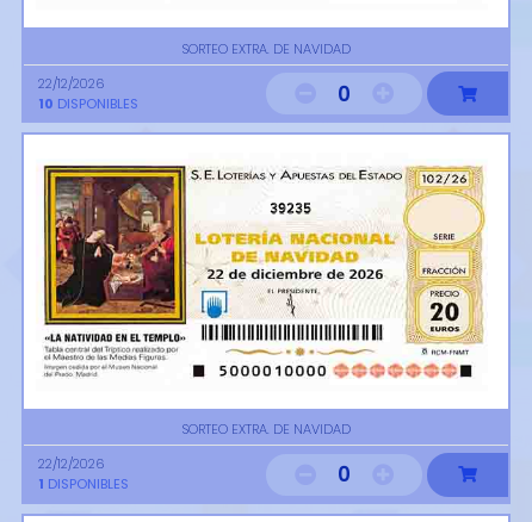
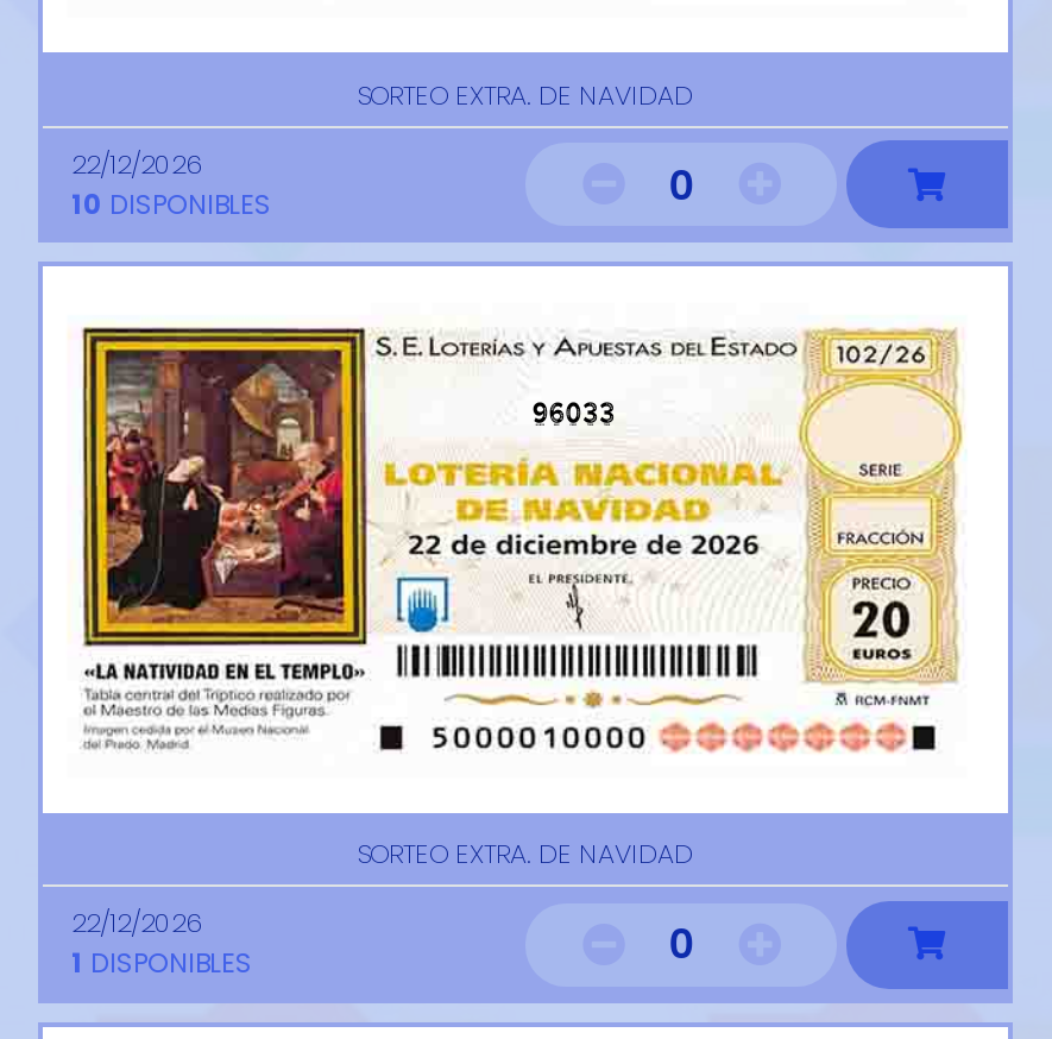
[269,199,311,218] 39235 -> [532,395,615,433] 96033

